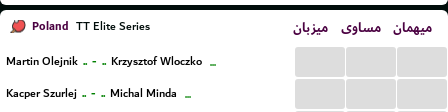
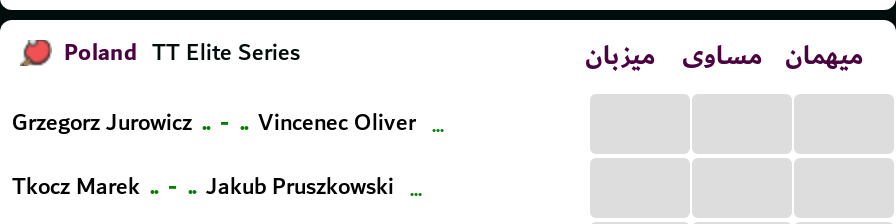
[6,51,216,72] Martin Olejnik .. - .. Krzysztof Wloczko ... -> [12,102,444,144] Grzegorz Jurowicz .. - .. Vincenec Oliver ...
[6,83,191,104] Kacper Szurlej .. - .. Michal Minda ... -> [12,166,422,208] Tkocz Marek .. - .. Jakub Pruszkowski ...

